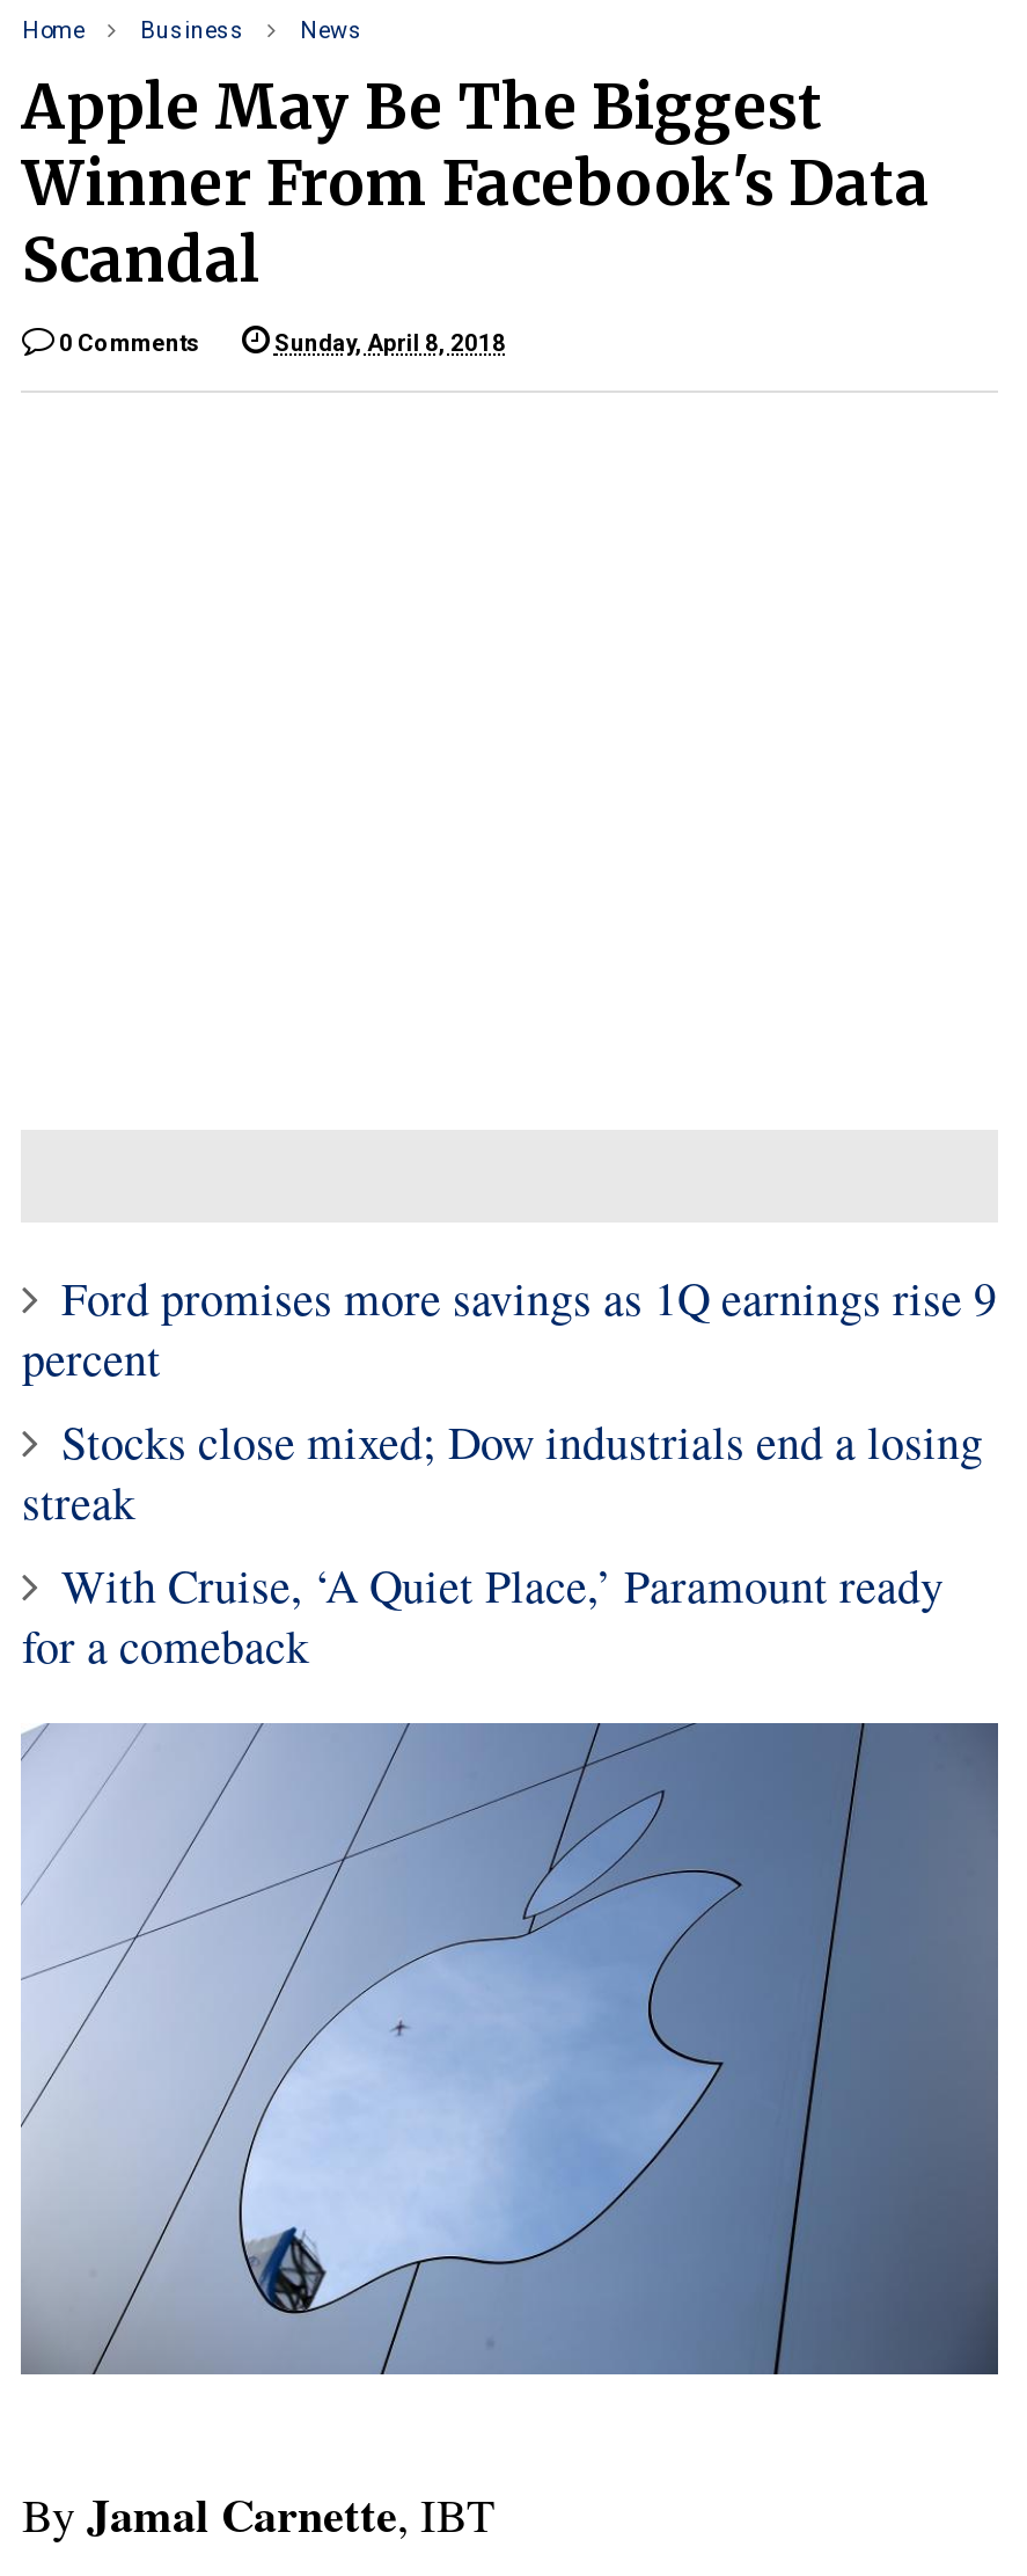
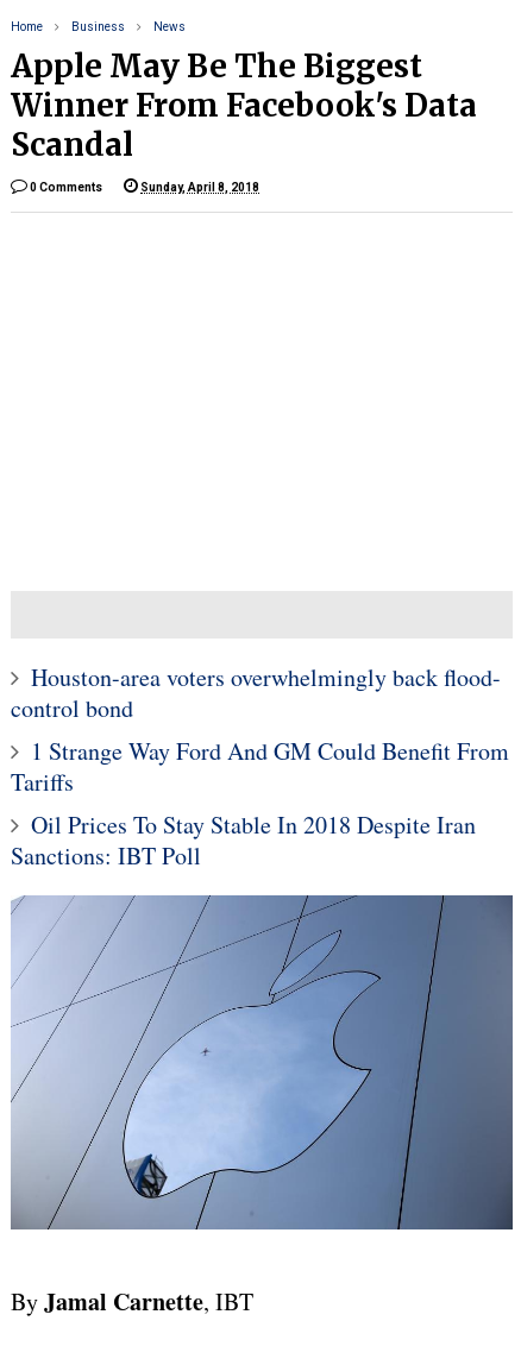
[22,1267,997,1677] Ford promises more savings as 1Q earnings rise 9 | percent | Stocks close mixed; Dow industrials end a losing | streak | With Cruise, ‘A Quiet Place,’ Paramount ready | for a comeback -> [11,661,510,872] Houston-area voters overwhelmingly back flood- | control bond | 1 Strange Way Ford And GM Could Benefit From | Tariffs | Oil Prices To Stay Stable In 2018 Despite Iran | Sanctions: IBT Poll

